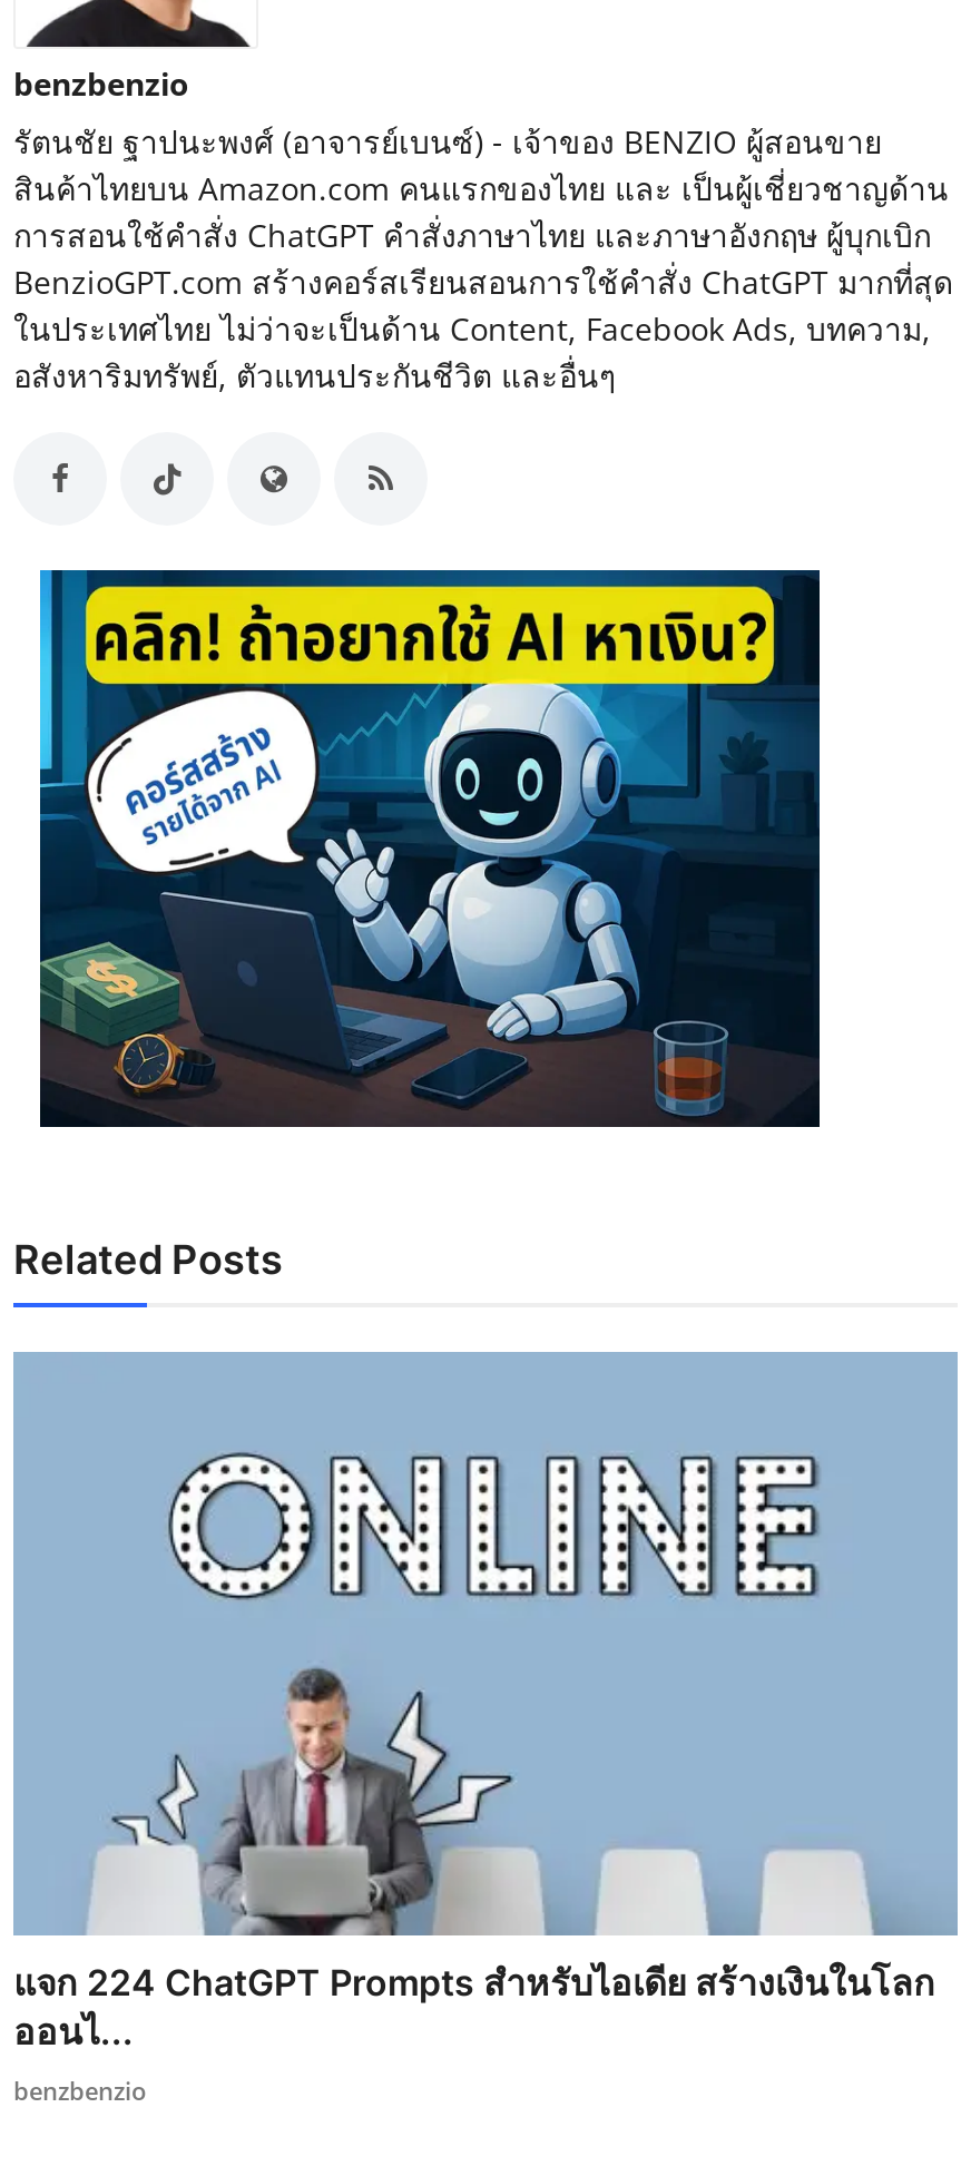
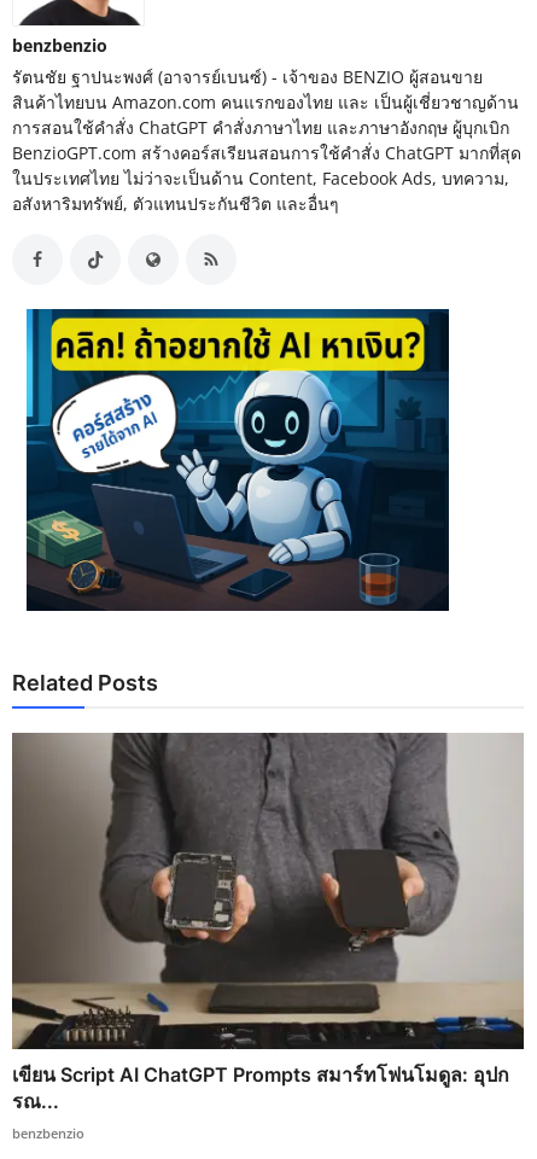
[13,1352,958,2054] [image] | แจก 224 ChatGPT Prompts สำหรับไอเดีย สร้างเงินในโลก | ออนไ... -> [11,732,525,1114] [image] | เขียน Script AI ChatGPT Prompts สมาร์ทโฟนโมดูล: อุปก | รณ...

